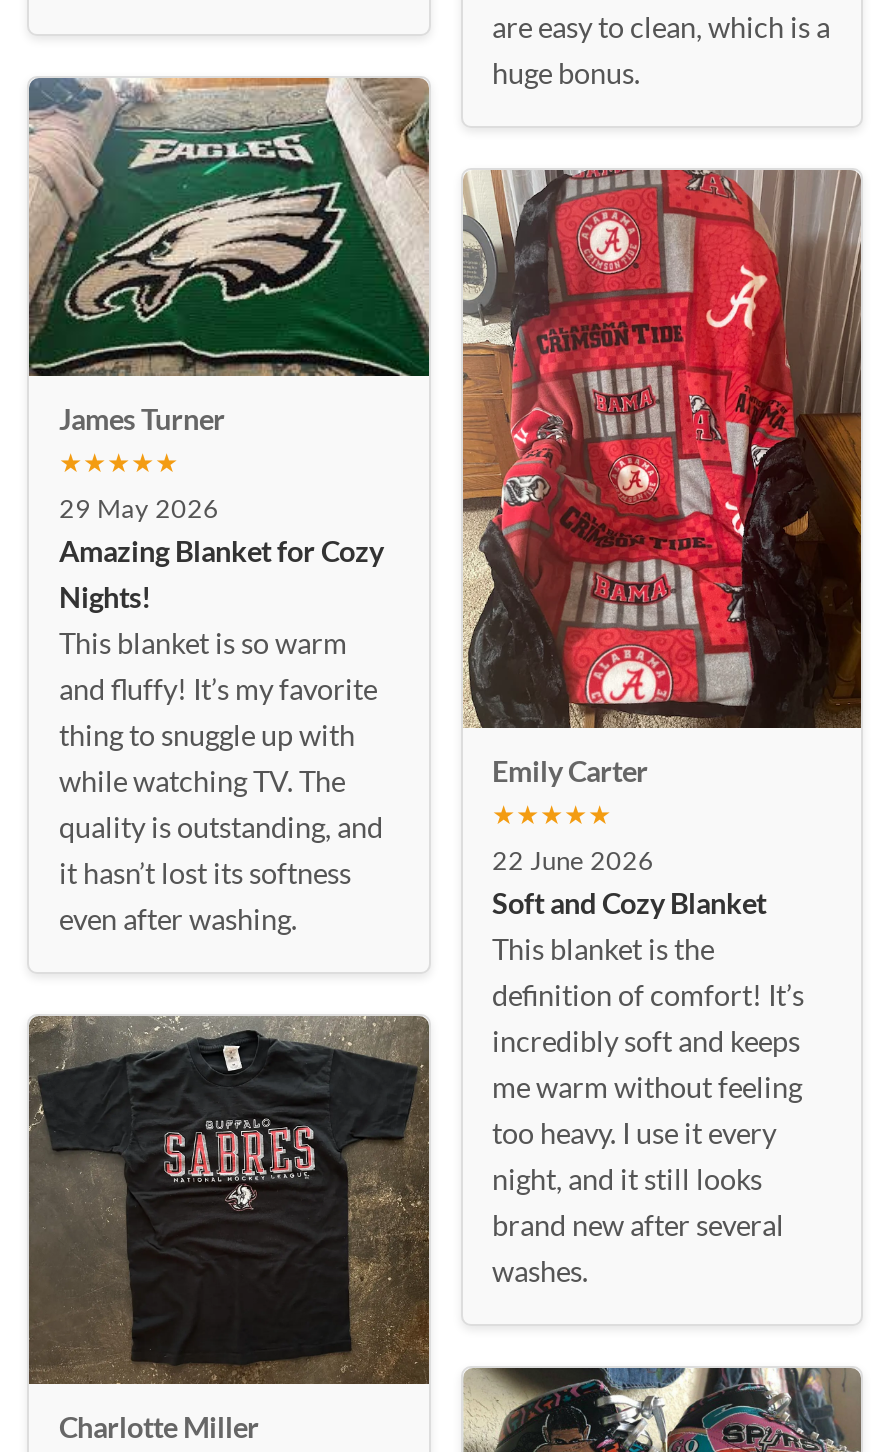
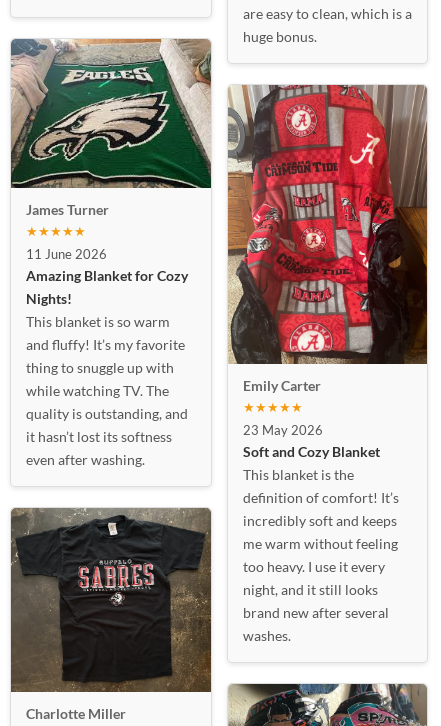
[59,492,219,524] 29 May 2026 -> [26,246,107,262] 11 June 2026
[492,843,654,875] 22 June 2026 -> [242,422,322,438] 23 May 2026

